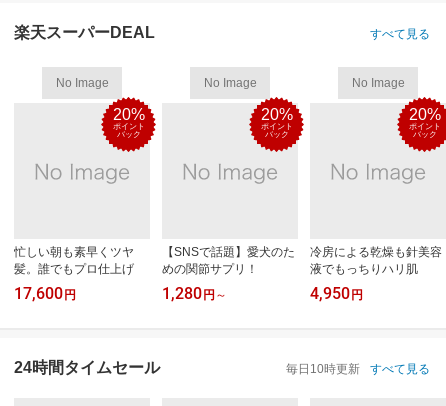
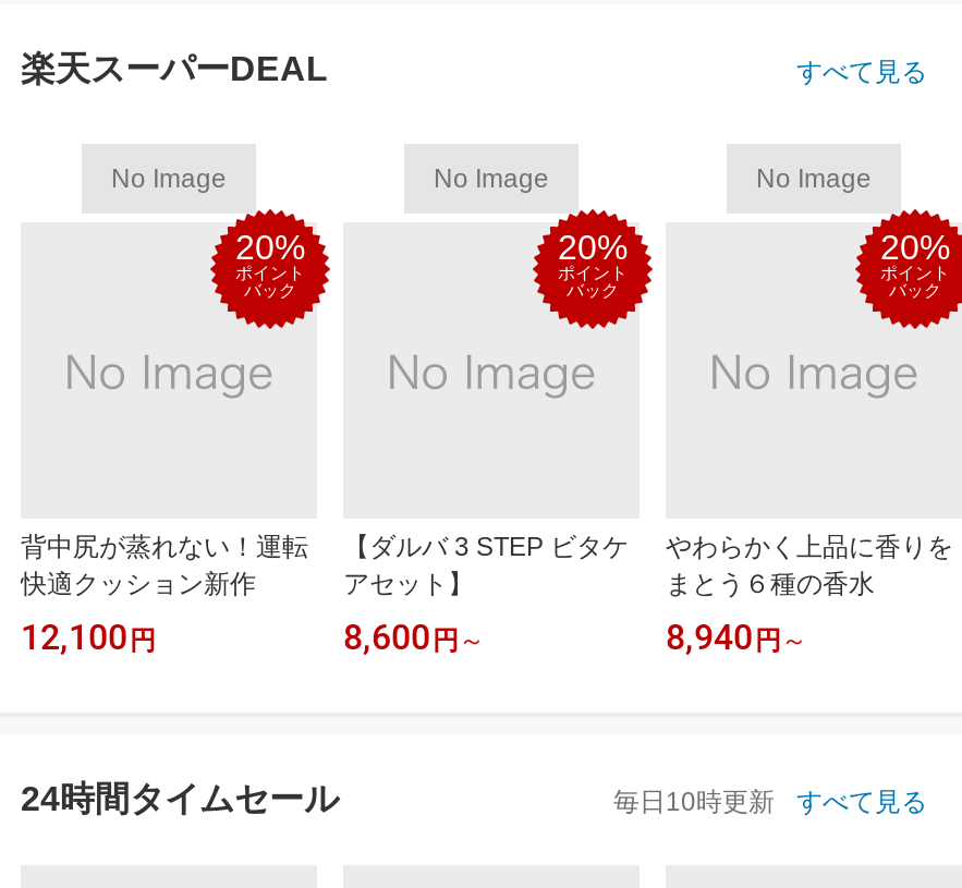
[14,245,134,303] 忙しい朝も素早くツヤ | 髪。誰でもプロ仕上げ | 17,600円 -> [21,532,308,658] 背中尻が蒸れない！運転 | 快適クッション新作 | 12,100円
[162,245,295,303] 【SNSで話題】愛犬のた | めの関節サプリ！ | 1,280円～ -> [343,532,629,658] 【ダルバ 3 STEP ビタケ | アセット】 | 8,600円～
[310,245,442,303] 冷房による乾燥も針美容 | 液でもっちりハリ肌 | 4,950円 -> [666,532,953,658] やわらかく上品に香りを | まとう６種の香水 | 8,940円～

